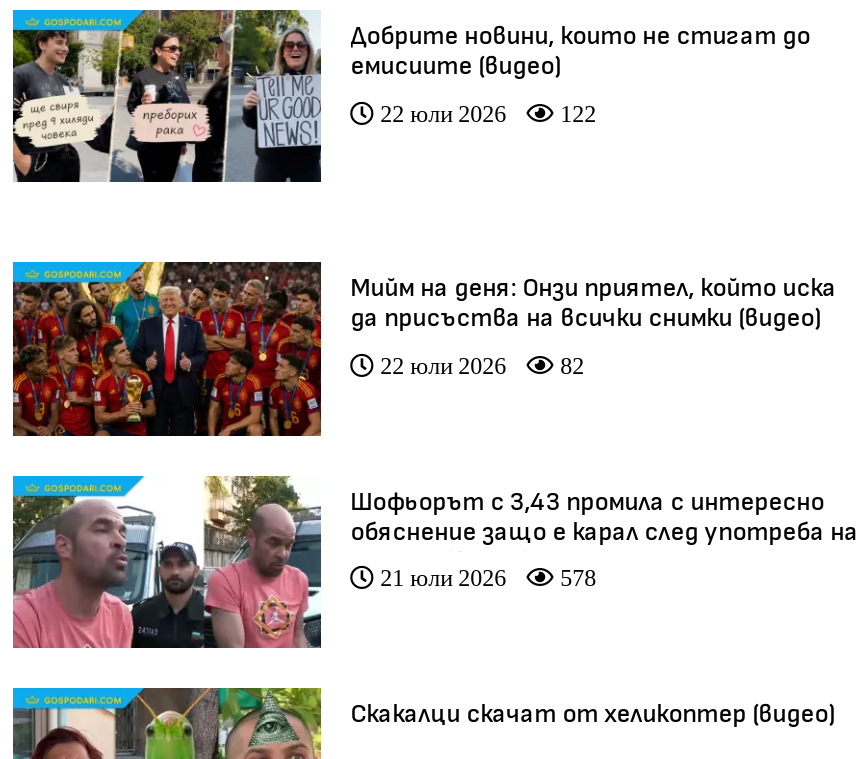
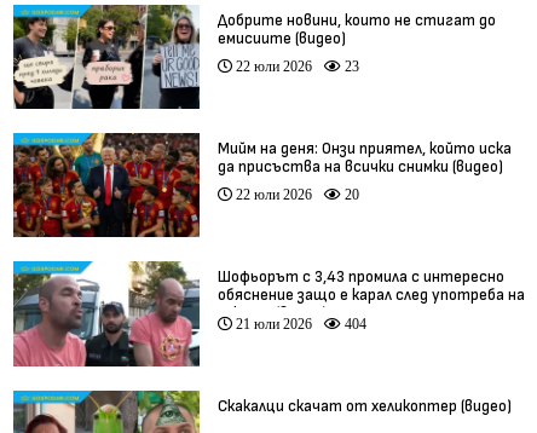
[374,99,596,125] 22 юли 2026 122 -> [232,58,359,74] 22 юли 2026 23
[374,352,584,378] 22 юли 2026 82 -> [232,187,359,202] 22 юли 2026 20
[554,565,596,591] 578 -> [341,315,366,331] 404

